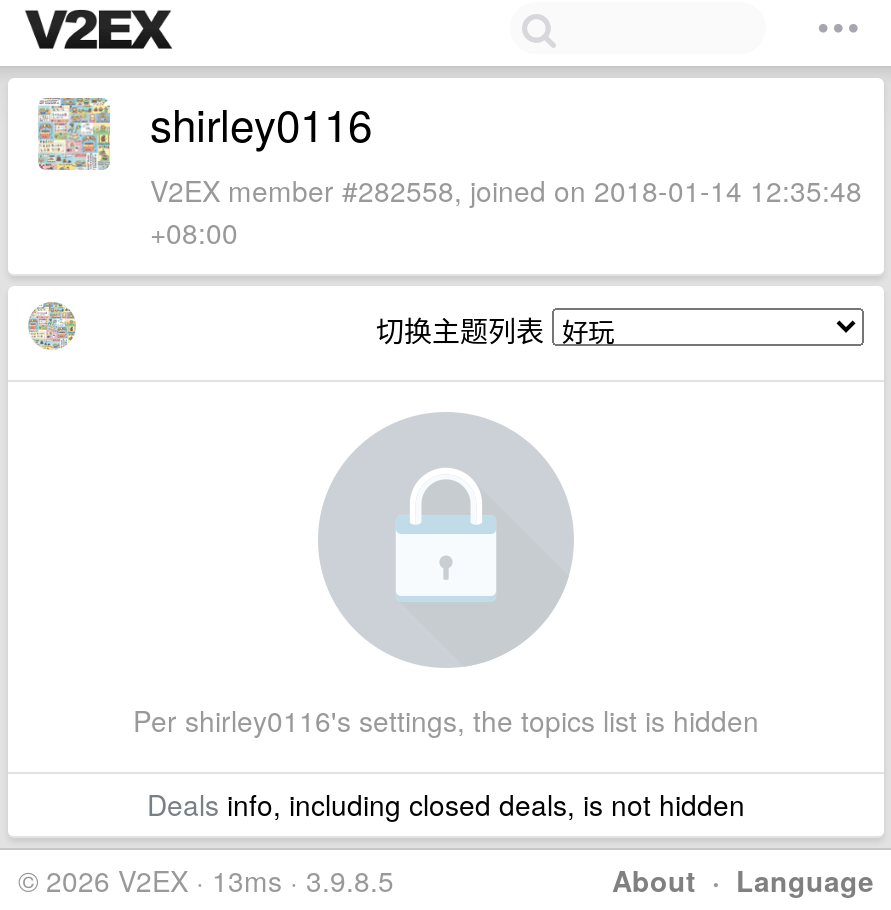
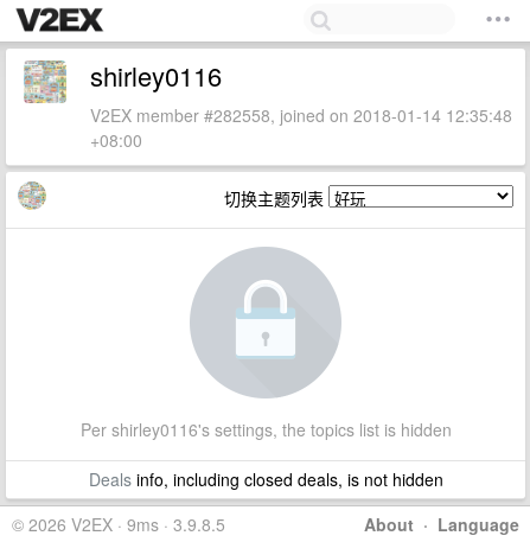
[18,860,394,900] © 2026 V2EX · 13ms · 3.9.8.5 -> [12,512,225,536] © 2026 V2EX · 9ms · 3.9.8.5

